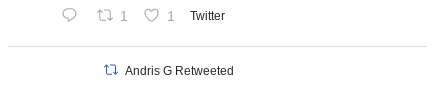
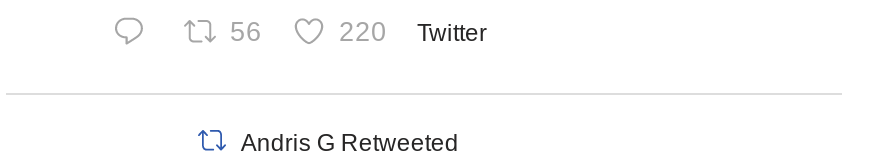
[120,8,174,23] 1 | 1 -> [230,18,387,48] 56 | 220

